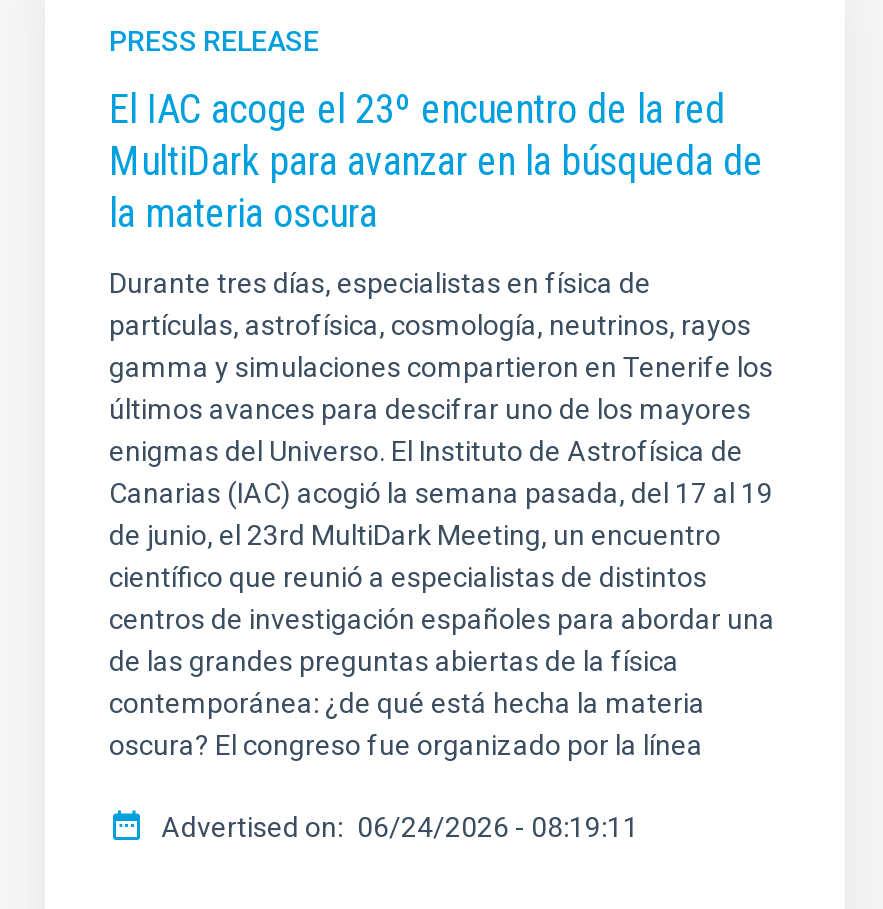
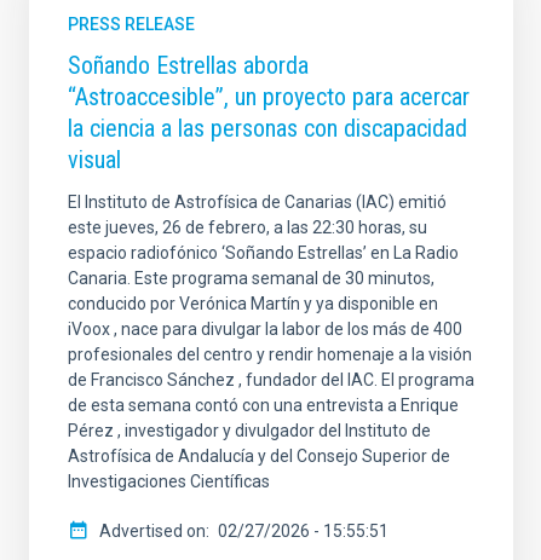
[109,84,763,236] El IAC acoge el 23º encuentro de la red | MultiDark para avanzar en la búsqueda de | la materia oscura -> [68,50,470,174] Soñando Estrellas aborda | “Astroaccesible”, un proyecto para acercar | la ciencia a las personas con discapacidad | visual
[109,266,775,760] Durante tres días, especialistas en física de | partículas, astrofísica, cosmología, neutrinos, rayos | gamma y simulaciones compartieron en Tenerife los | últimos avances para descifrar uno de los mayores | enigmas del Universo. El Instituto de Astrofísica de | Canarias (IAC) acogió la semana pasada, del 17 al 19 | de junio, el 23rd MultiDark Meeting, un encuentro | científico que reunió a especialistas de distintos | centros de investigación españoles para abordar una | de las grandes preguntas abiertas de la física | contemporánea: ¿de qué está hecha la materia | oscura? El congreso fue organizado por la línea -> [68,192,474,491] El Instituto de Astrofísica de Canarias (IAC) emitió | este jueves, 26 de febrero, a las 22:30 horas, su | espacio radiofónico ‘Soñando Estrellas’ en La Radio | Canaria. Este programa semanal de 30 minutos, | conducido por Verónica Martín y ya disponible en | iVoox , nace para divulgar la labor de los más de 400 | profesionales del centro y rendir homenaje a la visión | de Francisco Sánchez , fundador del IAC. El programa | de esta semana contó con una entrevista a Enrique | Pérez , investigador y divulgador del Instituto de | Astrofísica de Andalucía y del Consejo Superior de | Investigaciones Científicas
[161,810,639,842] Advertised on 06/24/2026 - 08:19:11 -> [99,521,389,540] Advertised on 02/27/2026 - 15:55:51

